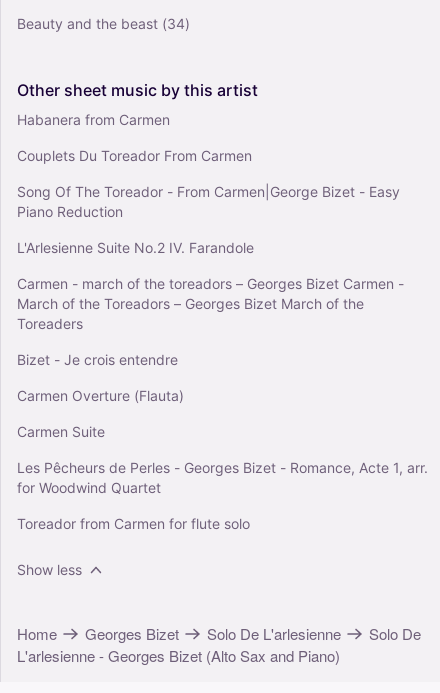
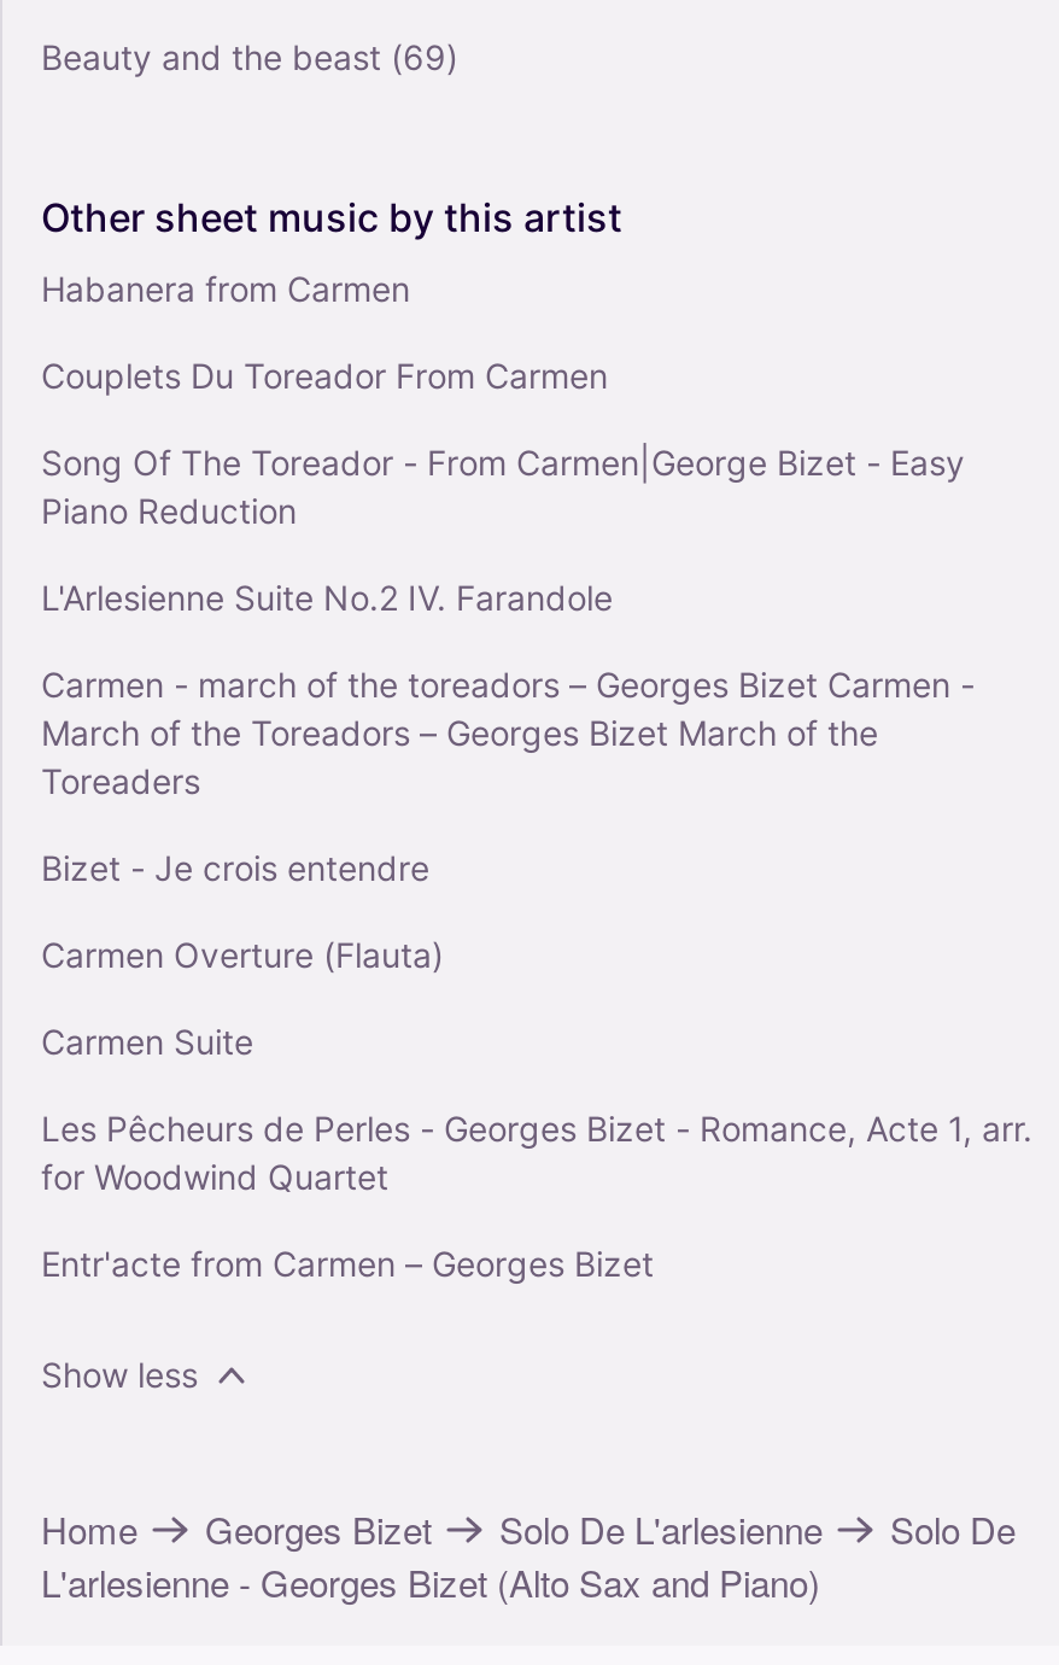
[17,15,190,32] Beauty and the beast (34) -> [41,37,458,78] Beauty and the beast (69)
[17,515,250,532] Toreador from Carmen for flute solo -> [41,1243,654,1284] Entr'acte from Carmen – Georges Bizet

